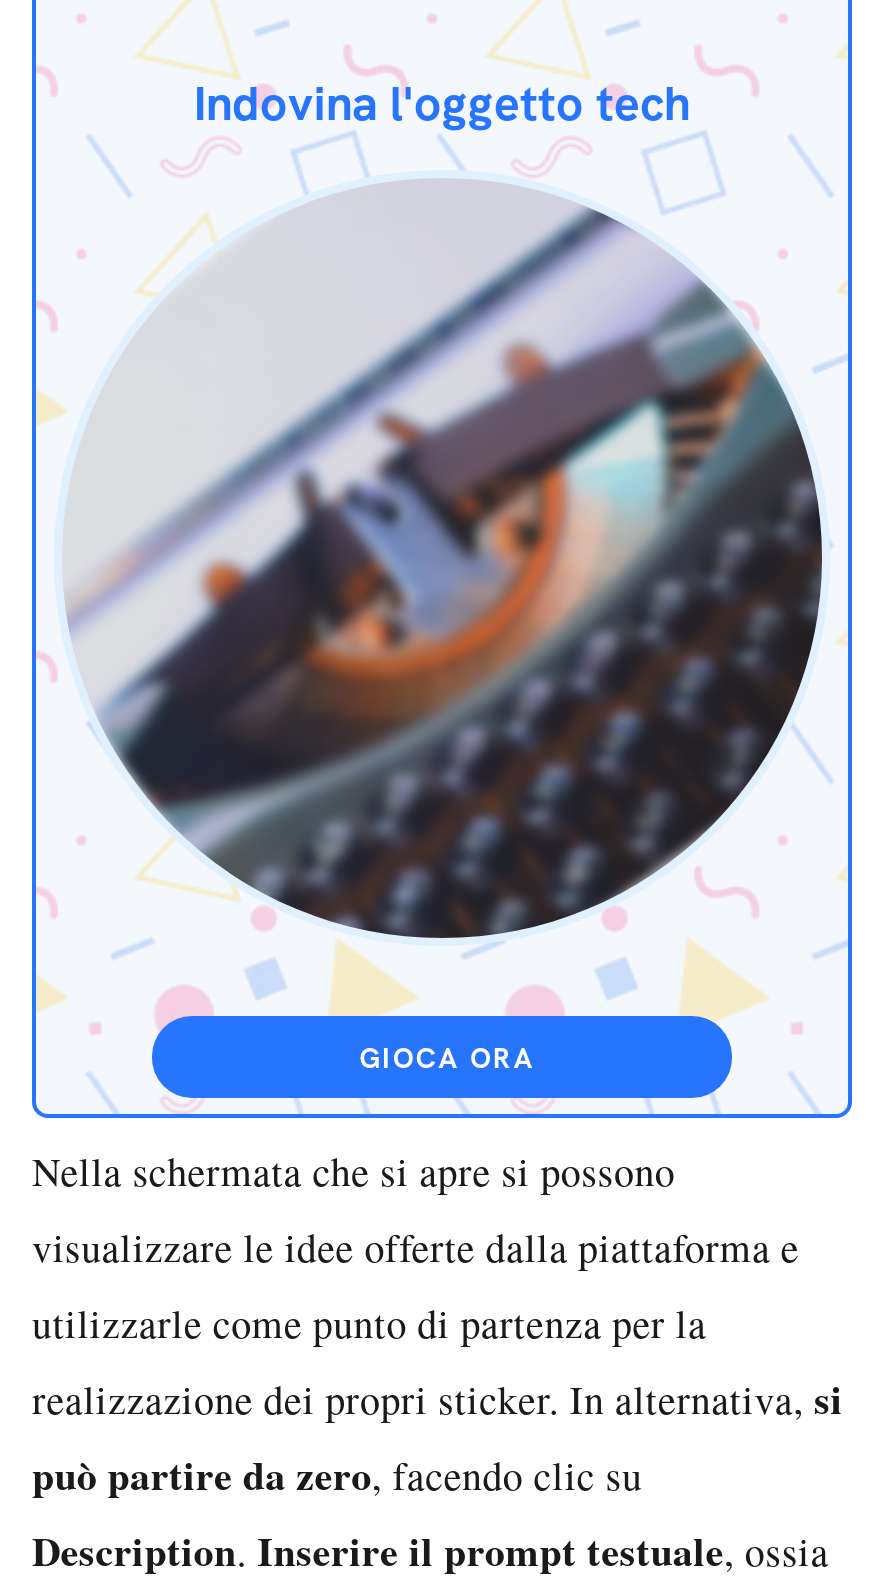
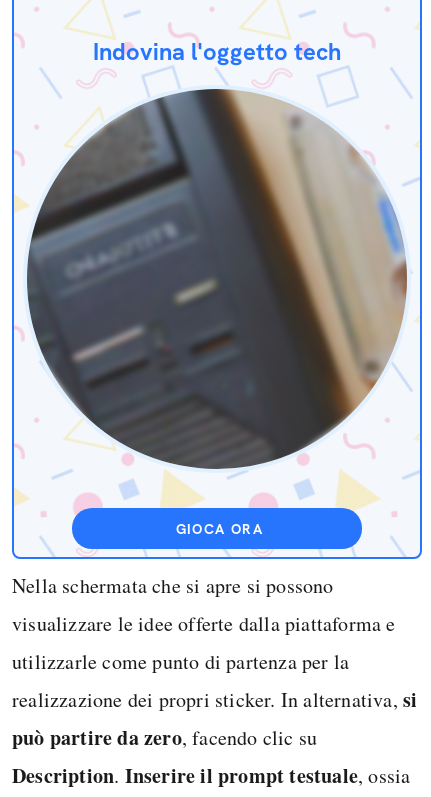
[62,178,822,936] [image] -> [26,88,407,469] [image]

